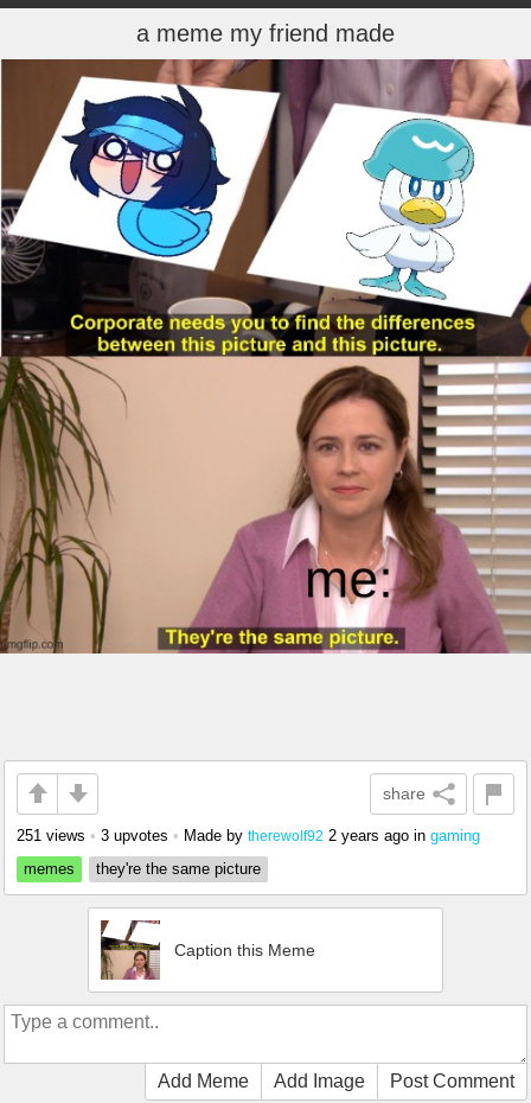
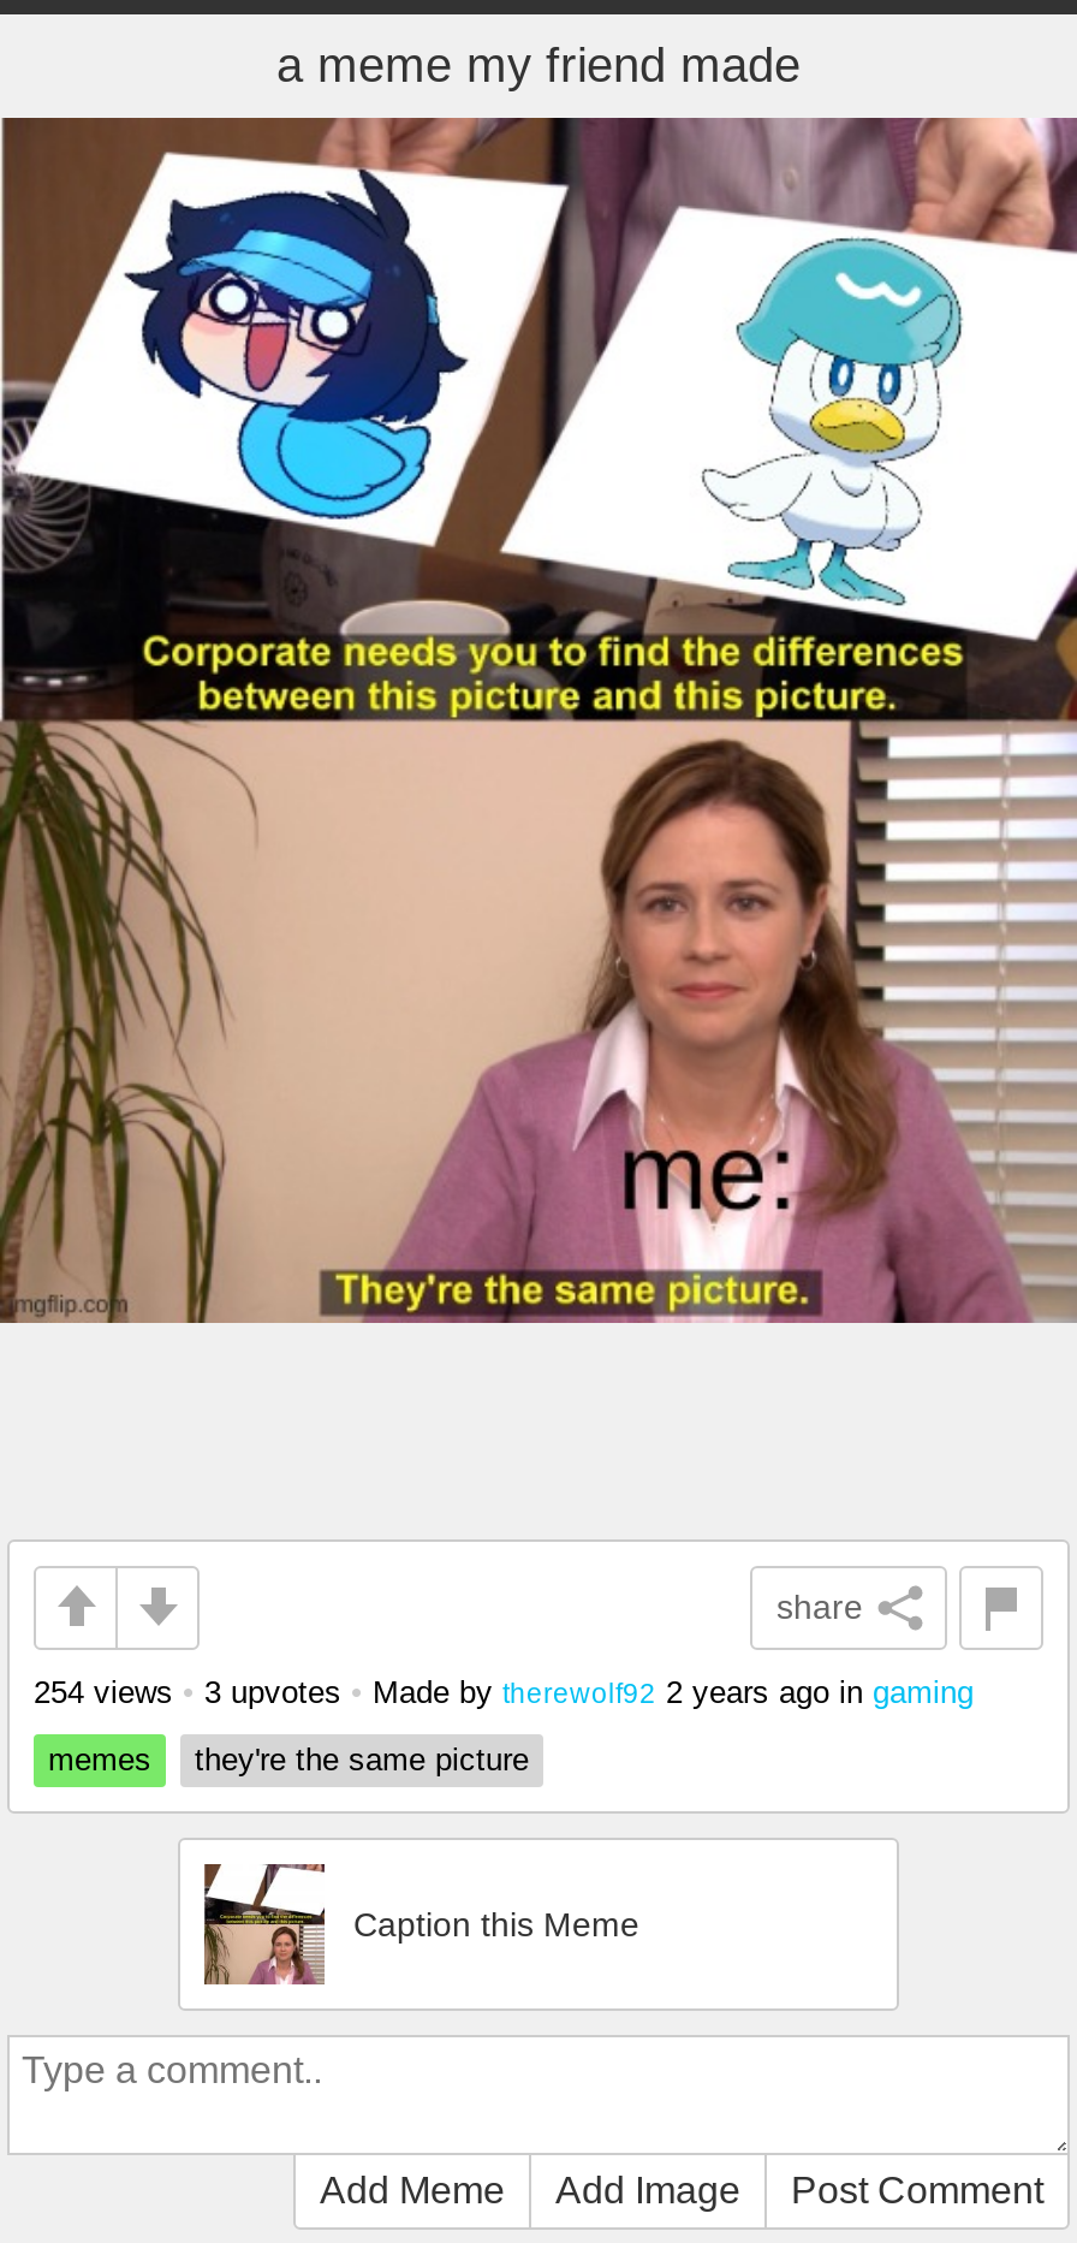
[17,827,480,844] 251 views • 3 upvotes • Made by therewolf92 2 years ago in gaming -> [34,1674,974,1710] 254 views • 3 upvotes • Made by therewolf92 2 years ago in gaming

